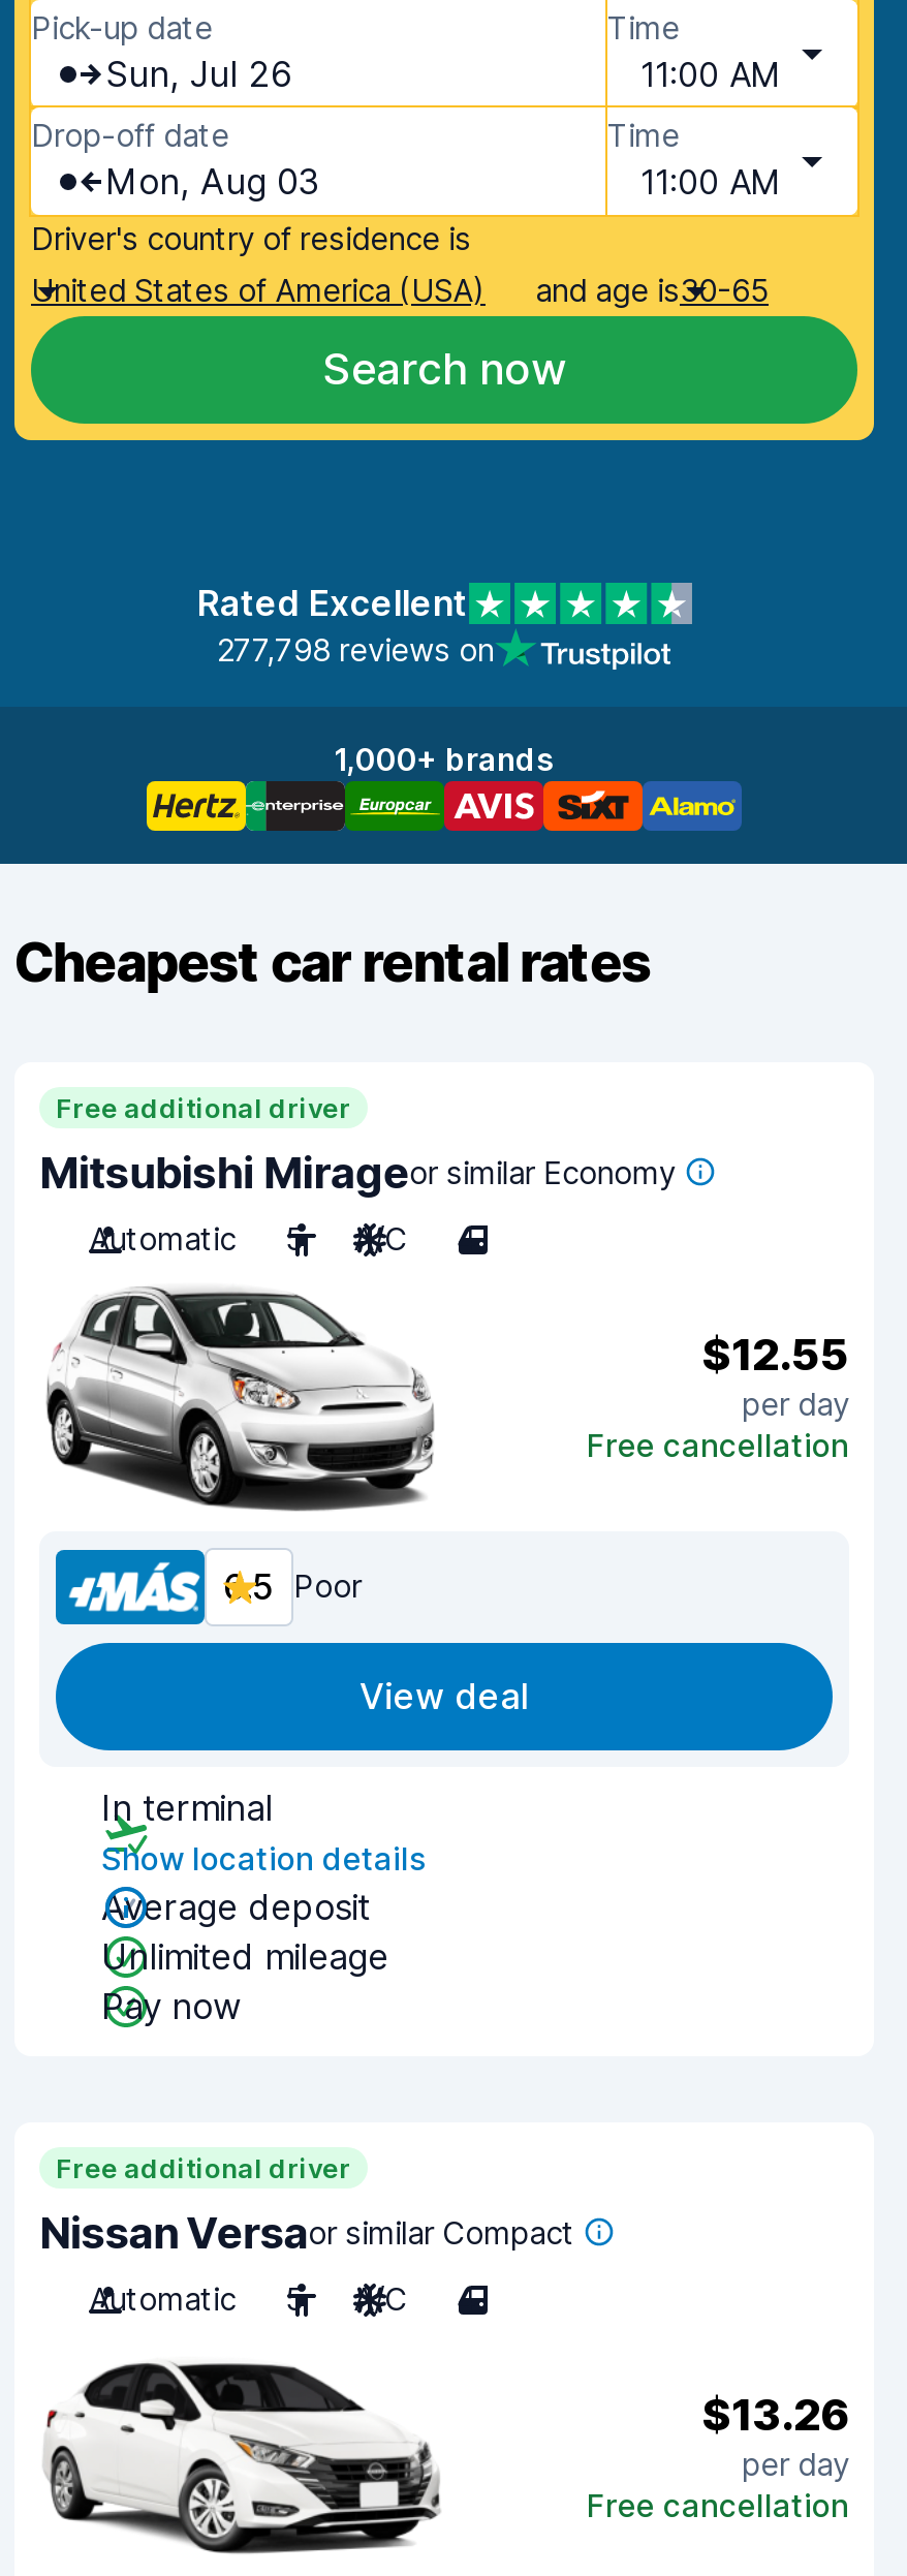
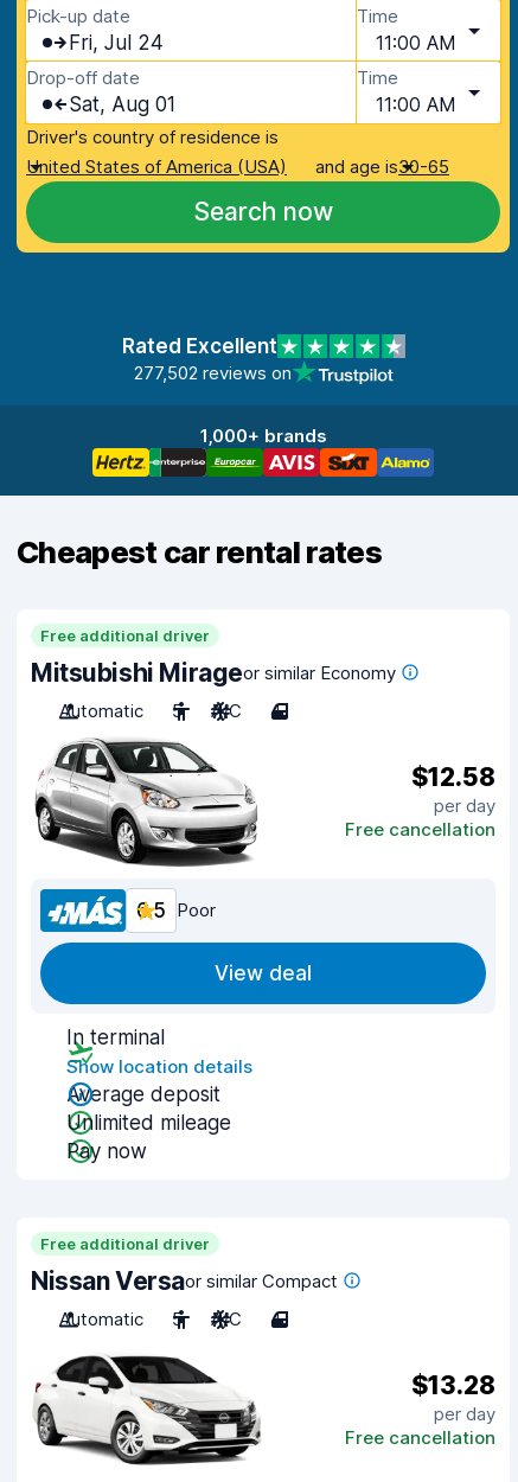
[105,54,291,95] Sun, Jul 26 -> [69,31,164,55] Fri, Jul 24
[105,161,320,203] Mon, Aug 03 -> [69,92,175,116] Sat, Aug 01
[217,630,494,670] 277,798 reviews on -> [133,362,291,384] 277,502 reviews on
[702,1328,849,1379] $12.55 -> [411,762,495,791] $12.58
[702,2388,849,2440] $13.26 -> [411,1370,495,1400] $13.28

